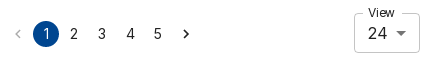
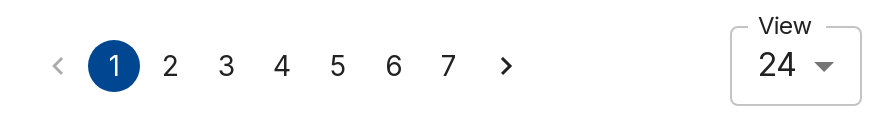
none -> [385,48,459,82] 6 | 7

